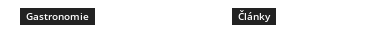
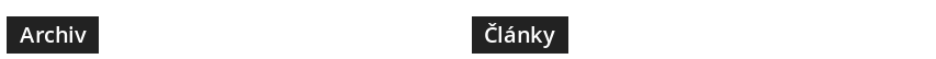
[26,9,89,23] Gastronomie -> [20,18,86,49] Archiv

